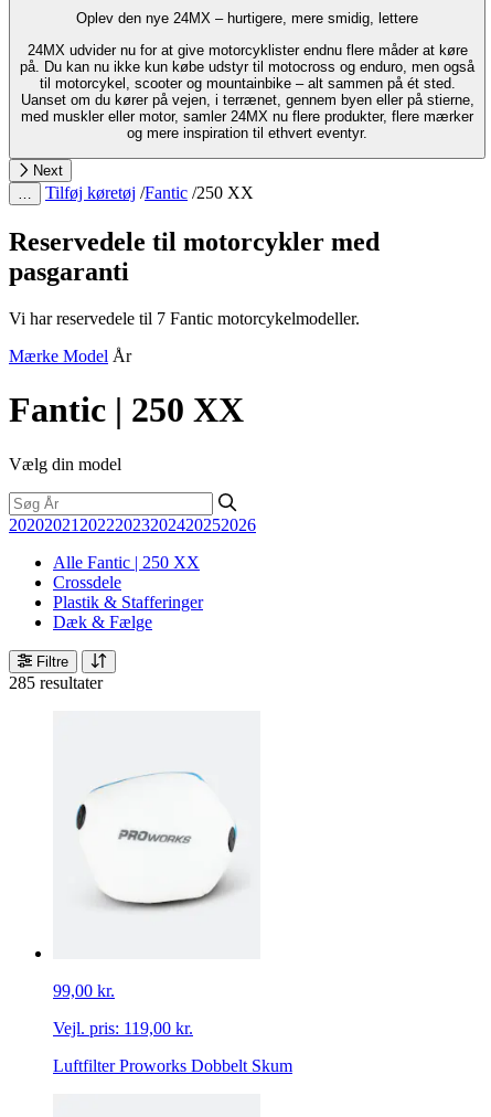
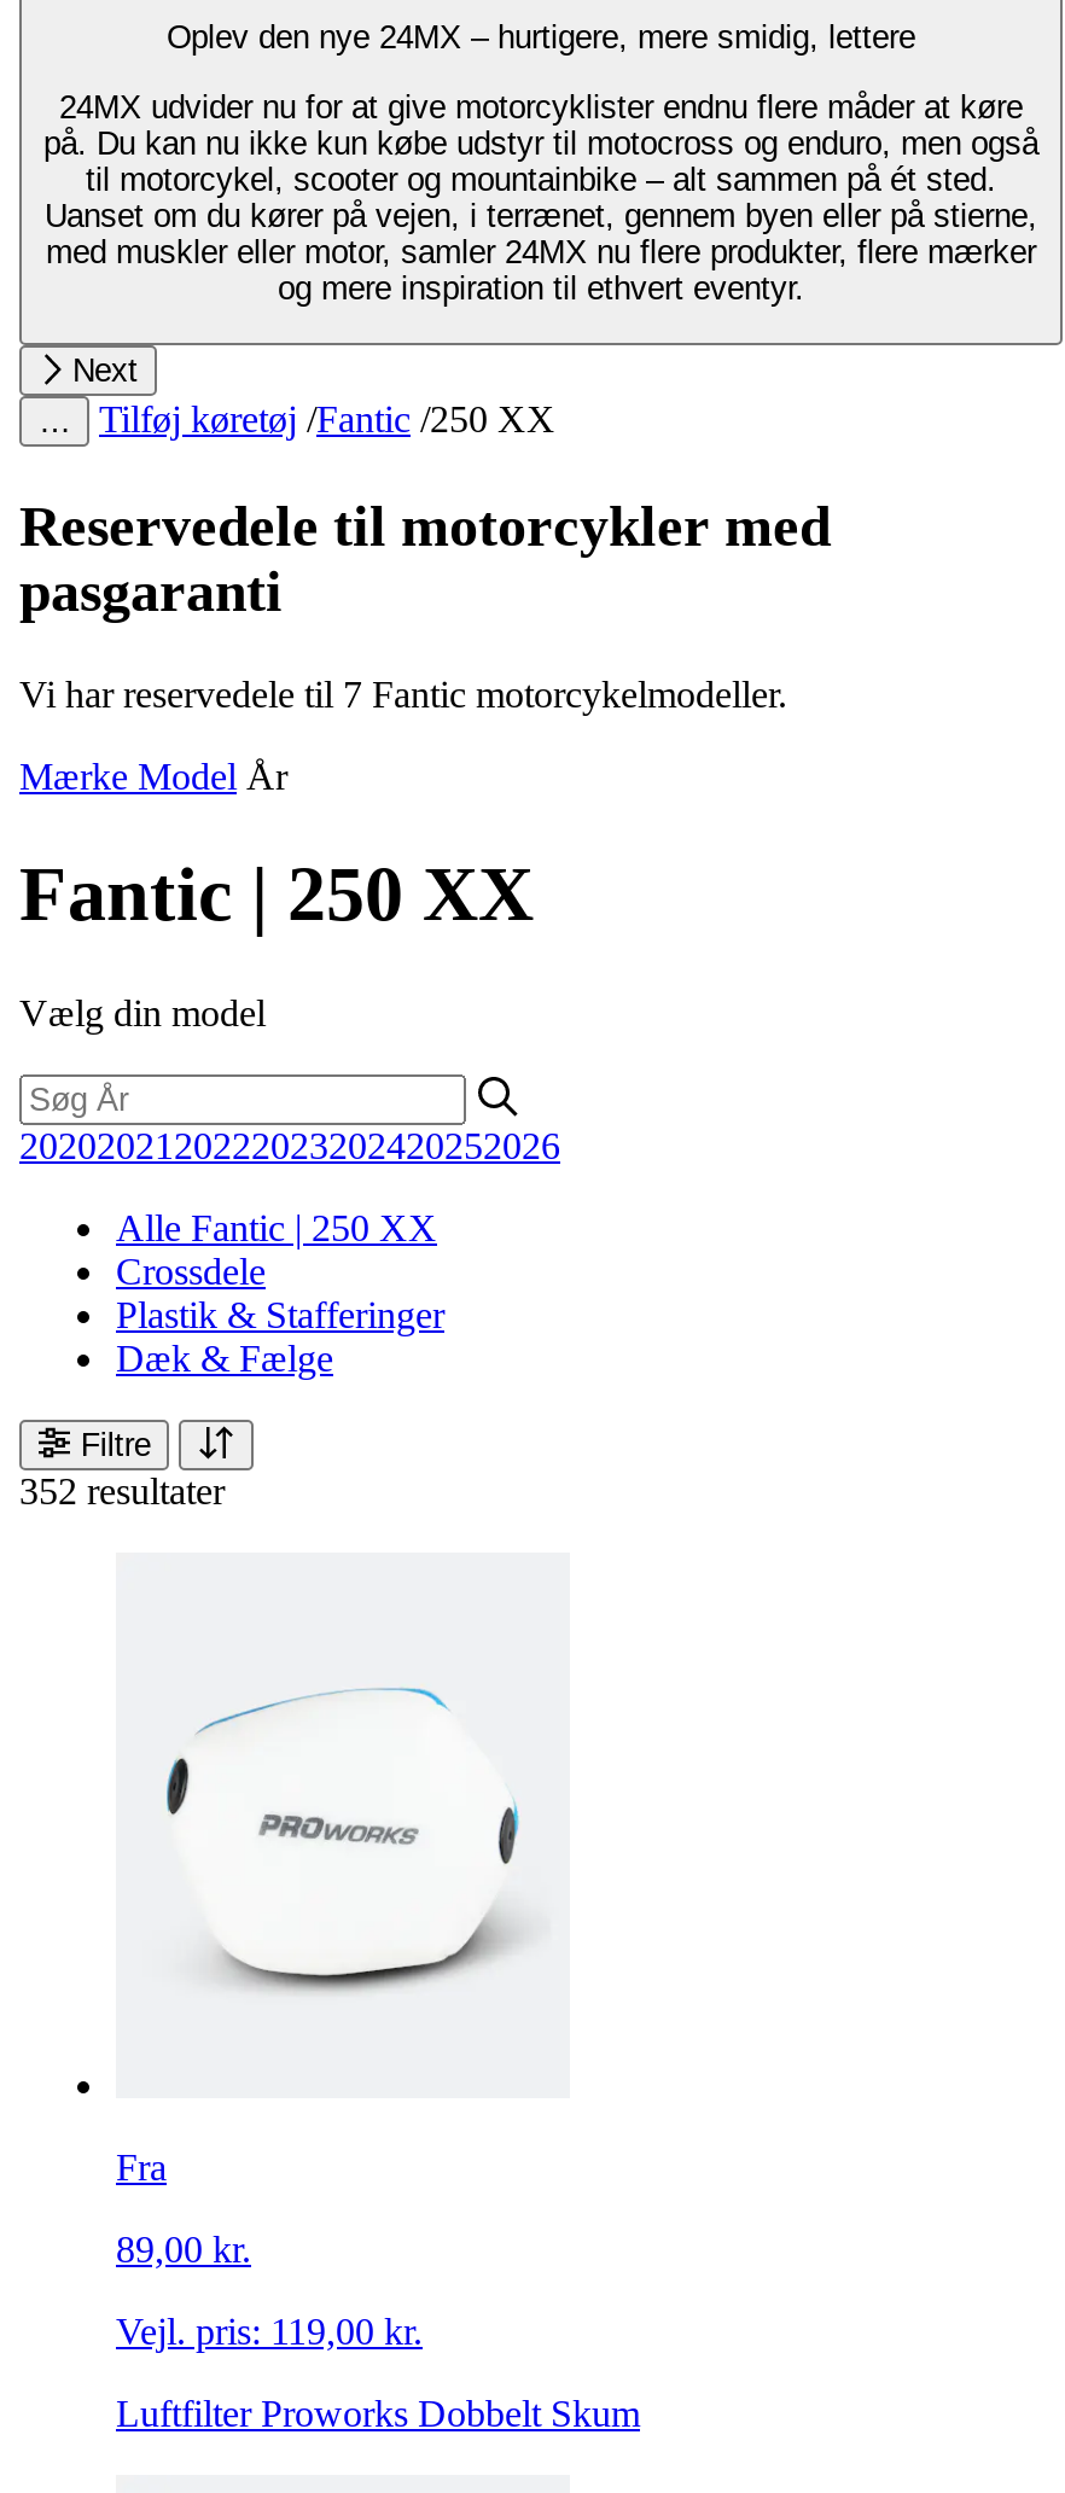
[9,673,103,692] 285 resultater -> [19,1469,225,1511] 352 resultater
[53,982,115,1000] 99,00 kr. -> [116,2145,251,2268] Fra | 89,00 kr.

